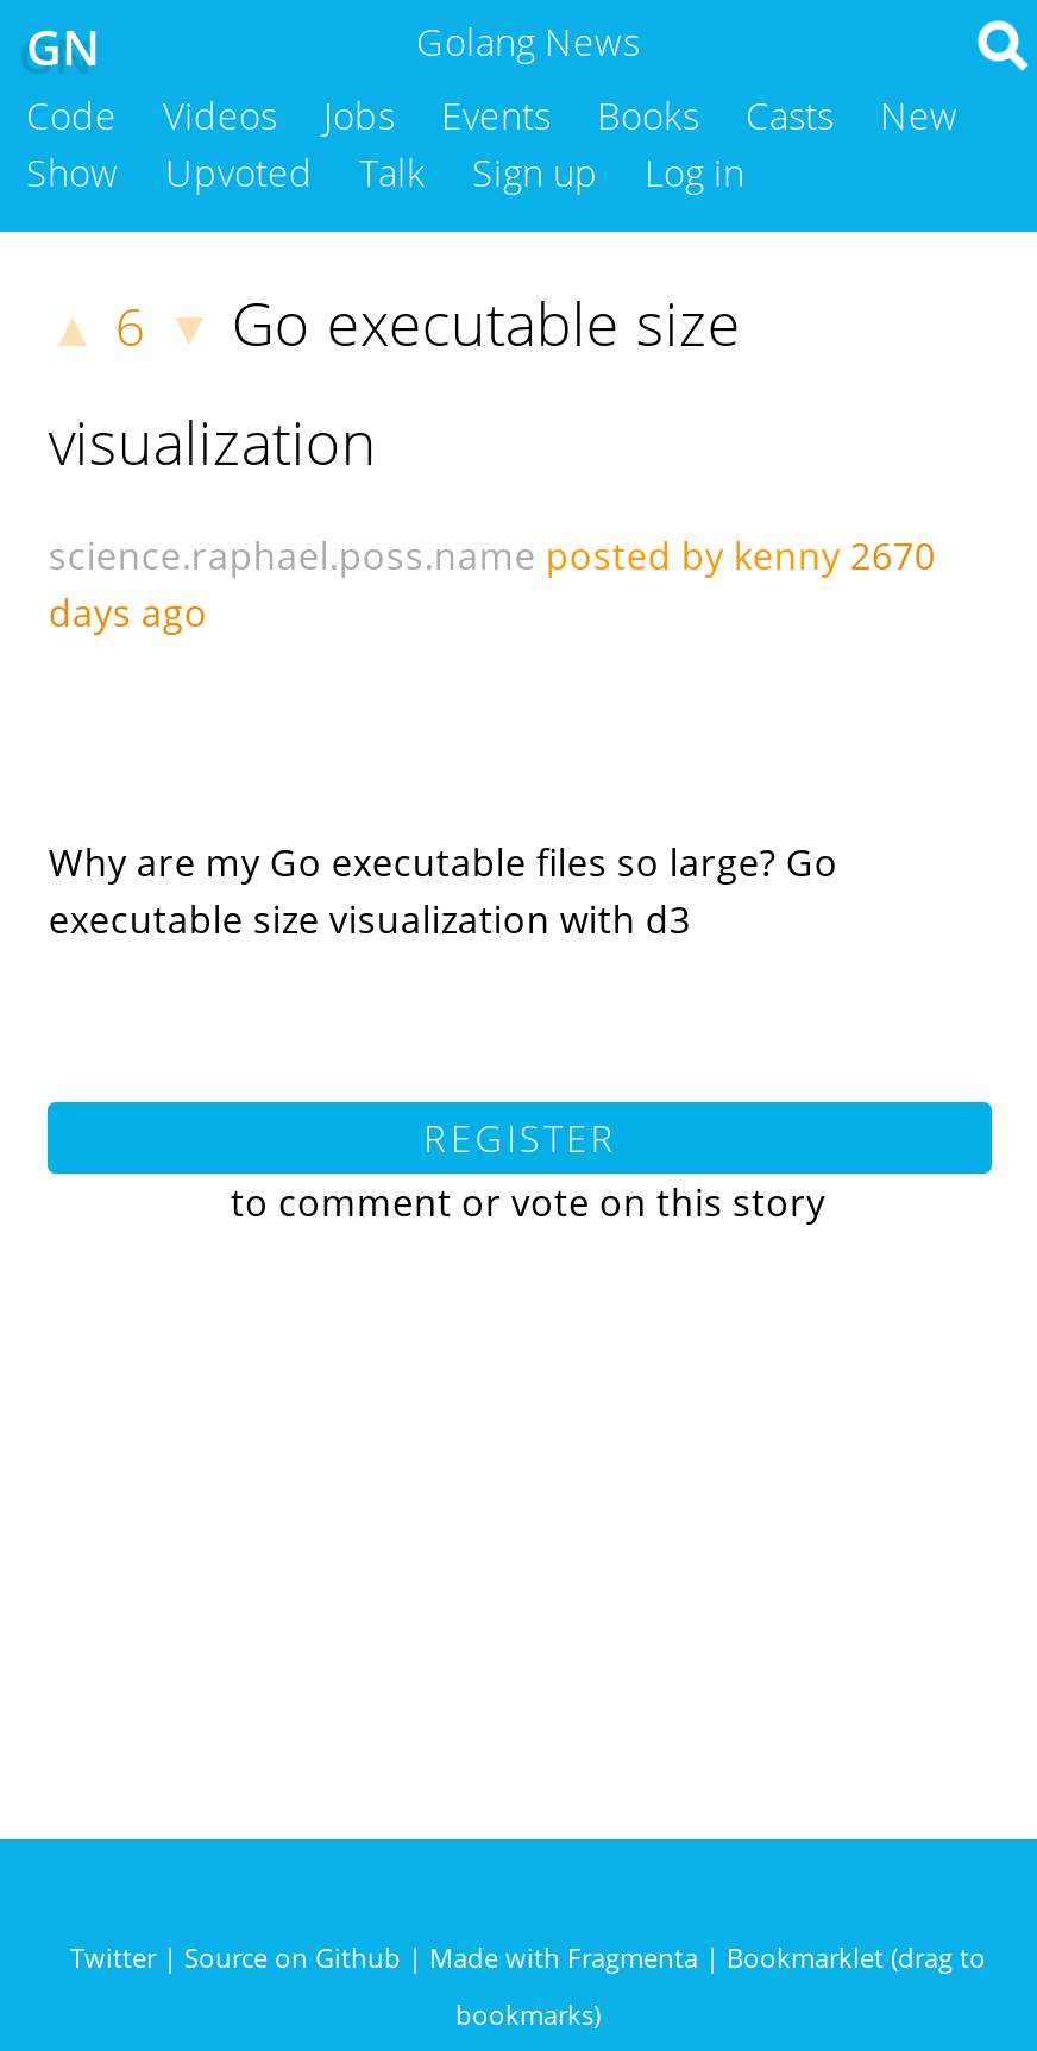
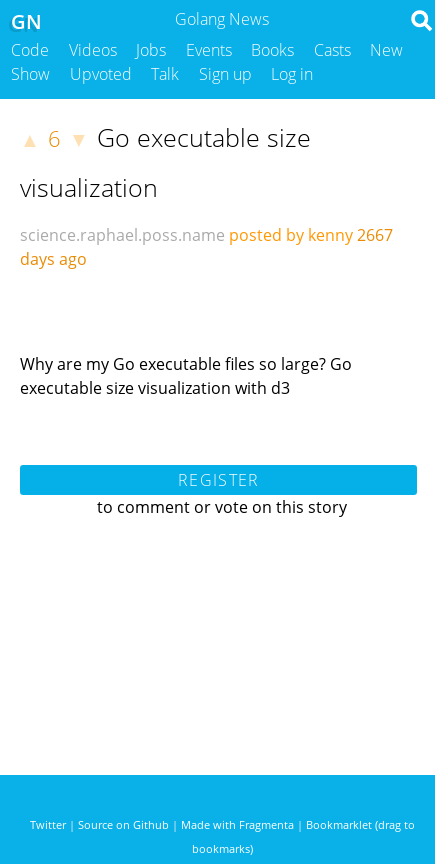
[49,530,936,582] science.raphael.poss.name posted by kenny 2670 -> [20,224,393,246] science.raphael.poss.name posted by kenny 2667

